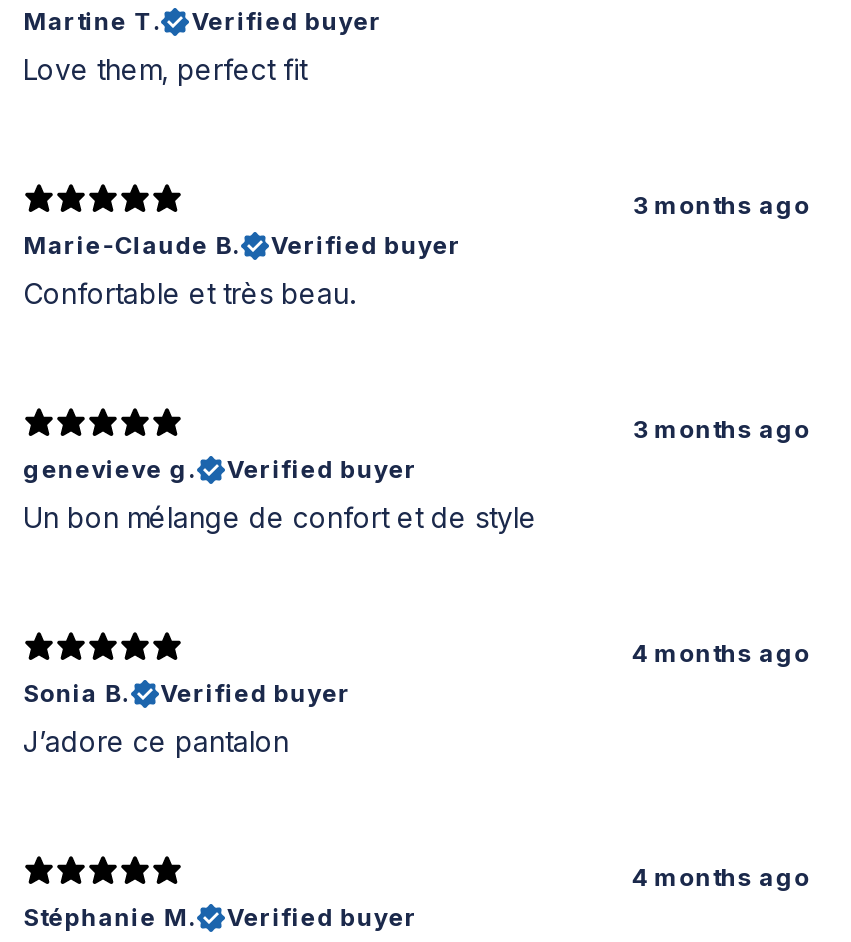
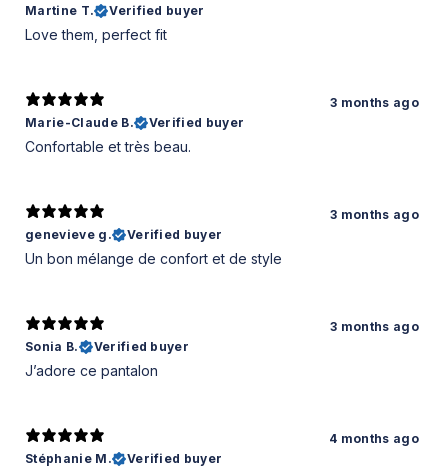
[631,637,811,667] 4 months ago -> [330,319,419,334] 3 months ago

